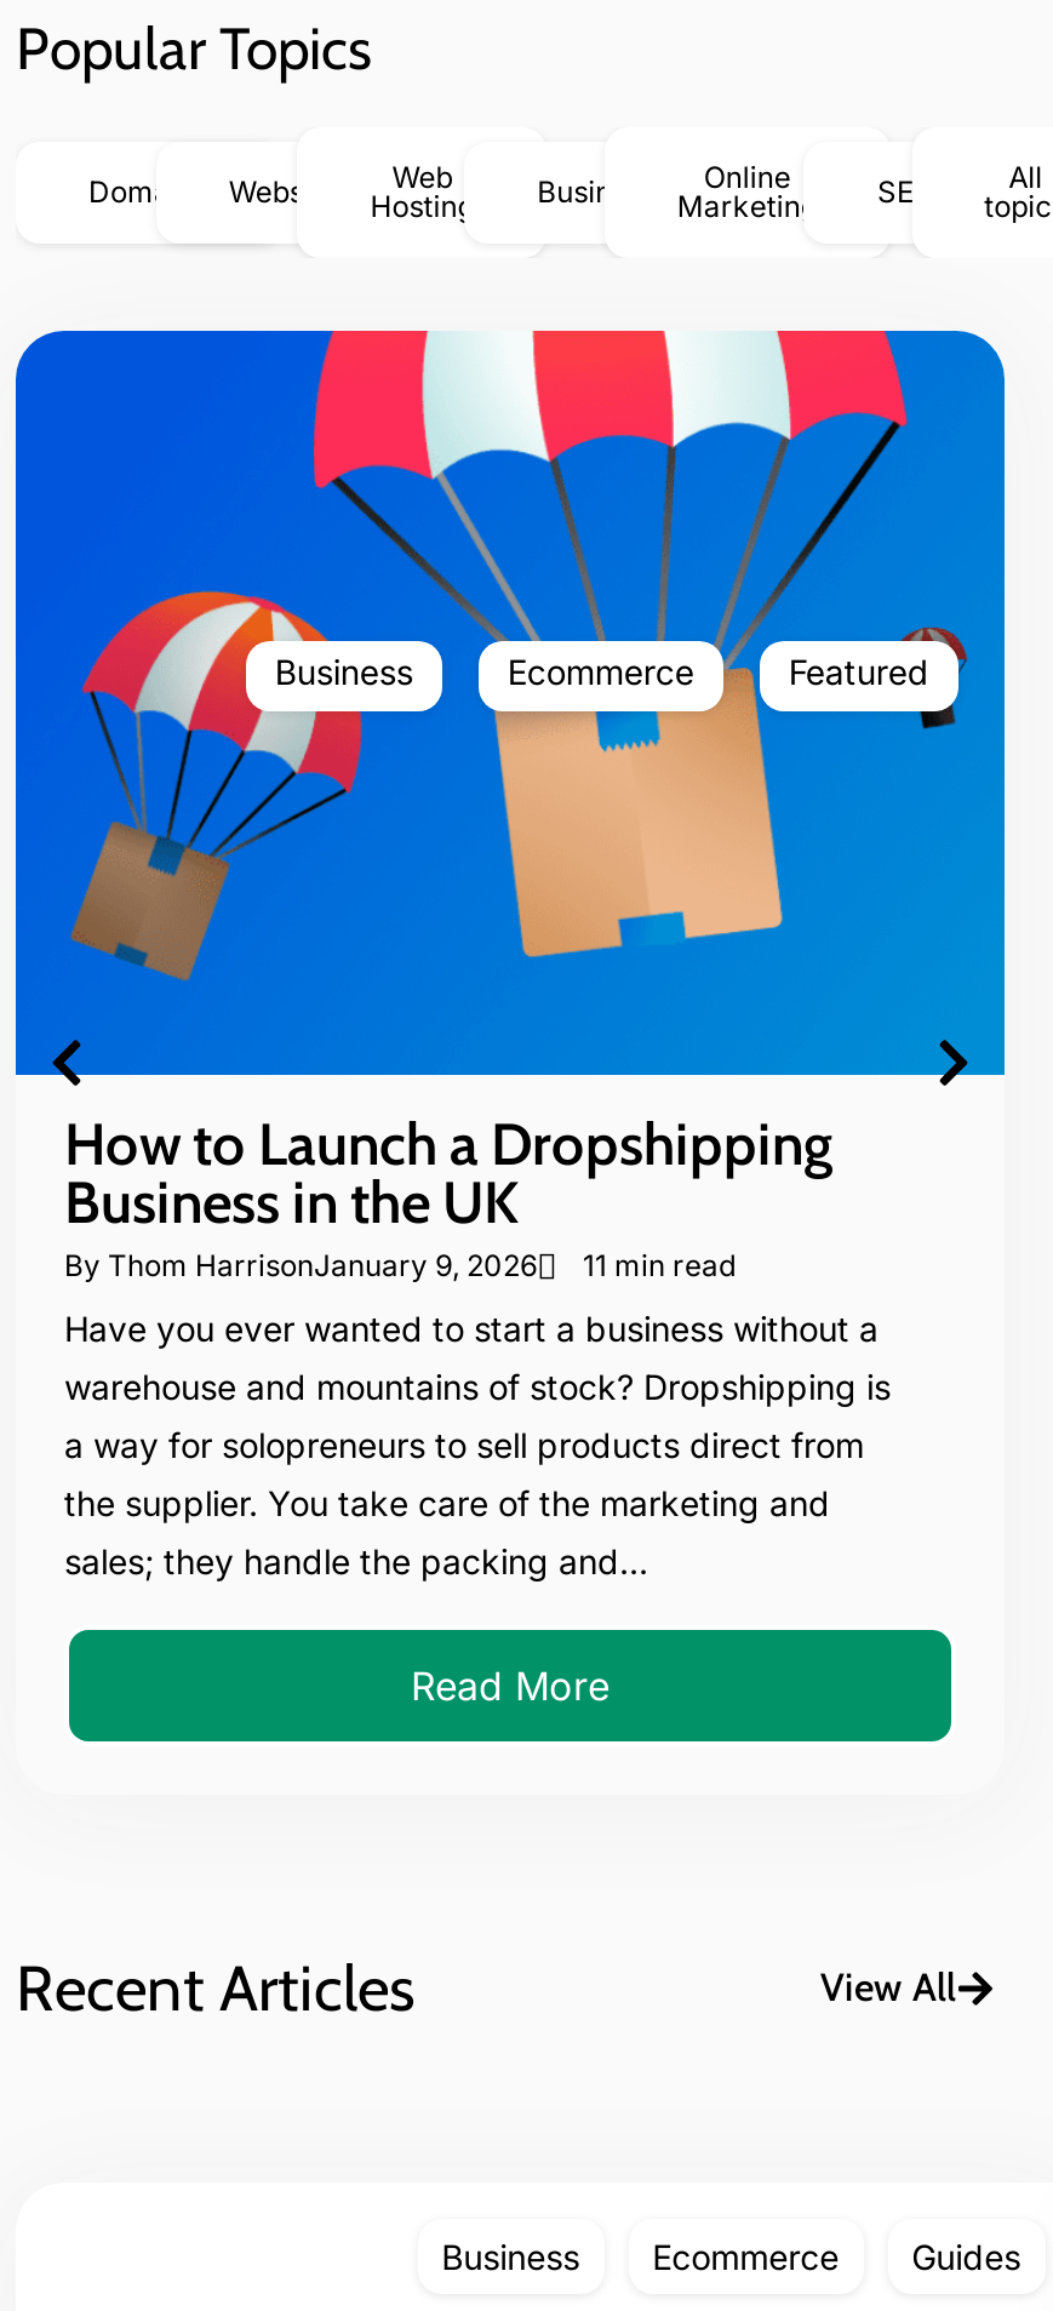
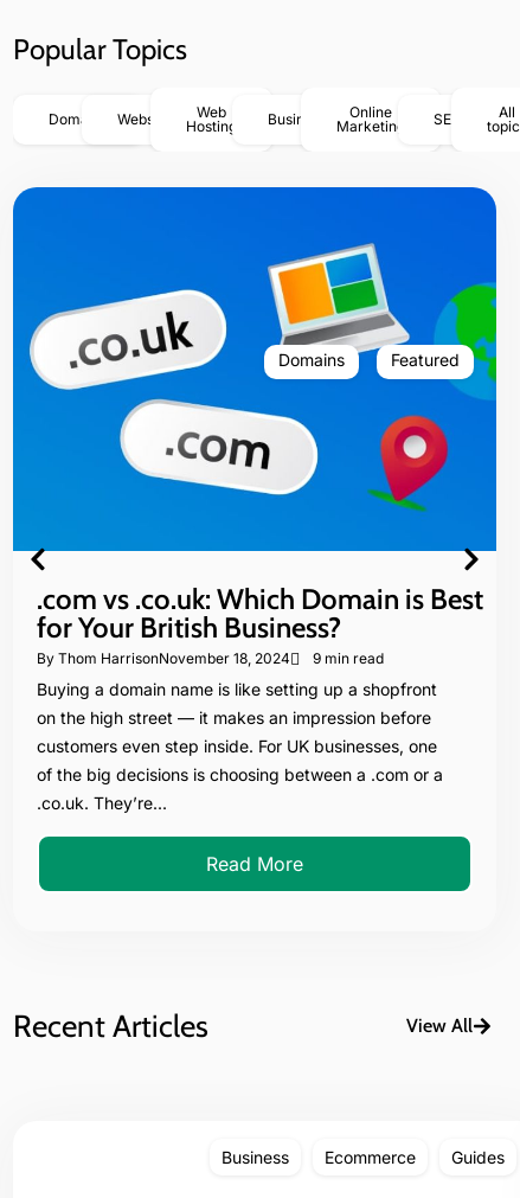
[13,328,1007,1077] [image] | Business | Ecommerce -> [13,186,497,565] [image] | Domains
[64,1108,832,1283] How to Launch a Dropshipping | Business in the UK | By Thom HarrisonJanuary 9, 2026 | 11 min read -> [37,581,483,667] .com vs .co.uk: Which Domain is Best | for Your British Business? | By Thom HarrisonNovember 18, 2024 | 9 min read
[64,1307,891,1581] Have you ever wanted to start a business without a | warehouse and mountains of stock? Dropshipping is | a way for solopreneurs to sell products direct from | the supplier. You take care of the marketing and | sales; they handle the packing and... -> [37,679,443,813] Buying a domain name is like setting up a shopfront | on the high street — it makes an impression before | customers even step inside. For UK businesses, one | of the big decisions is choosing between a .com or a | .co.uk. They’re...

